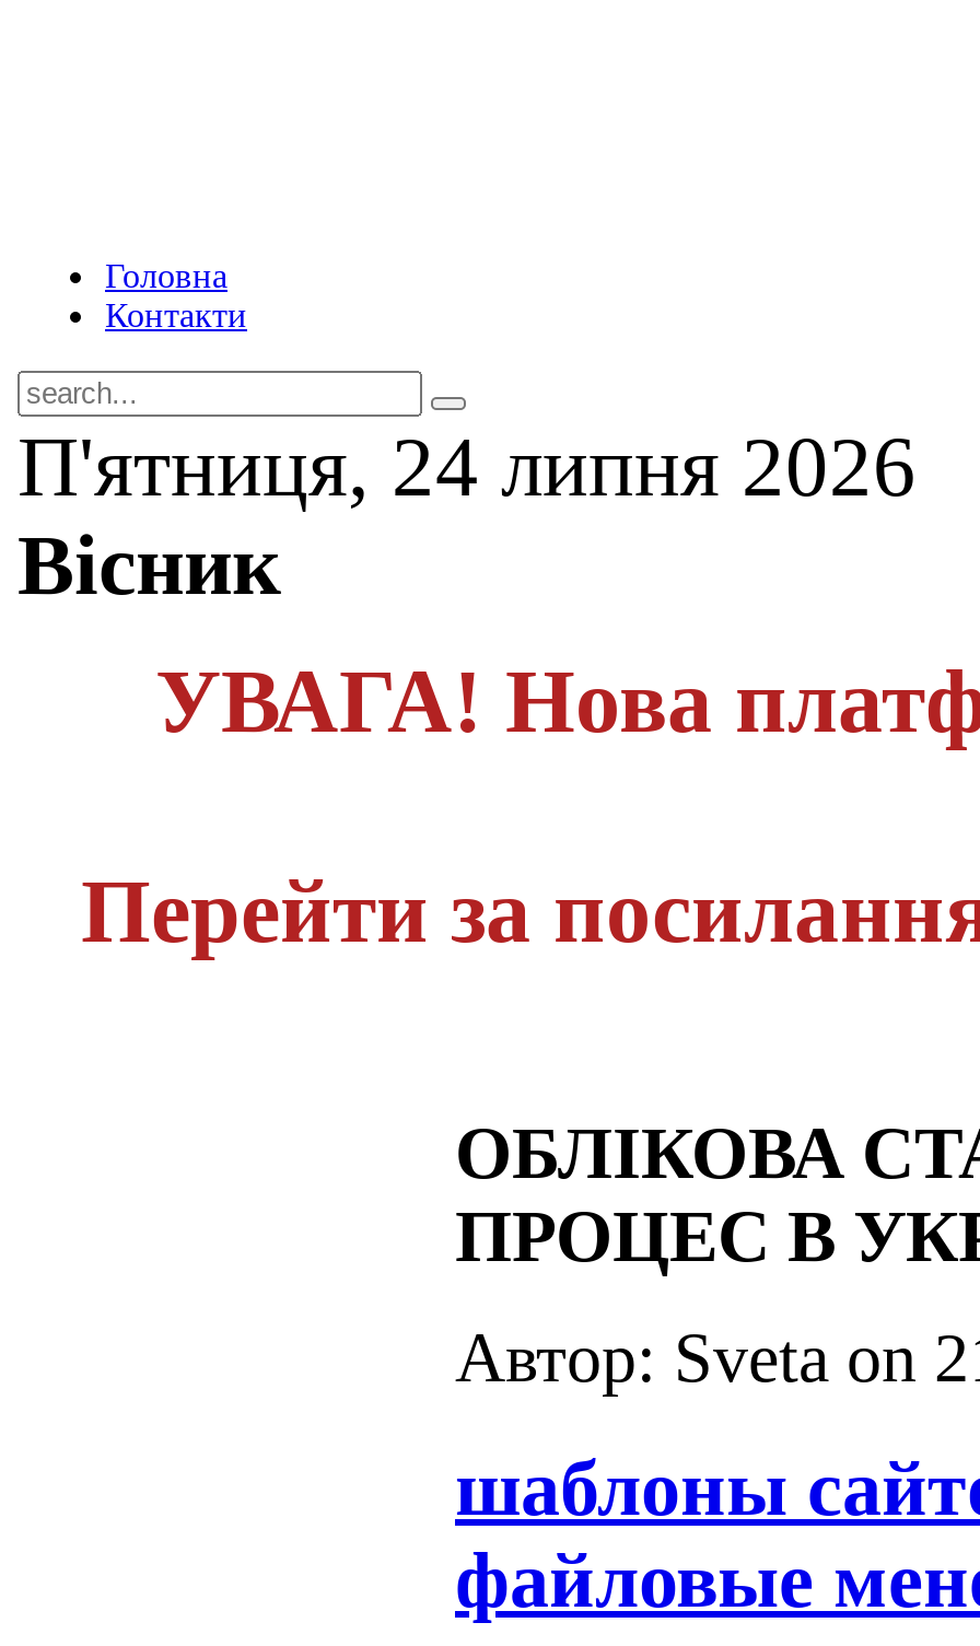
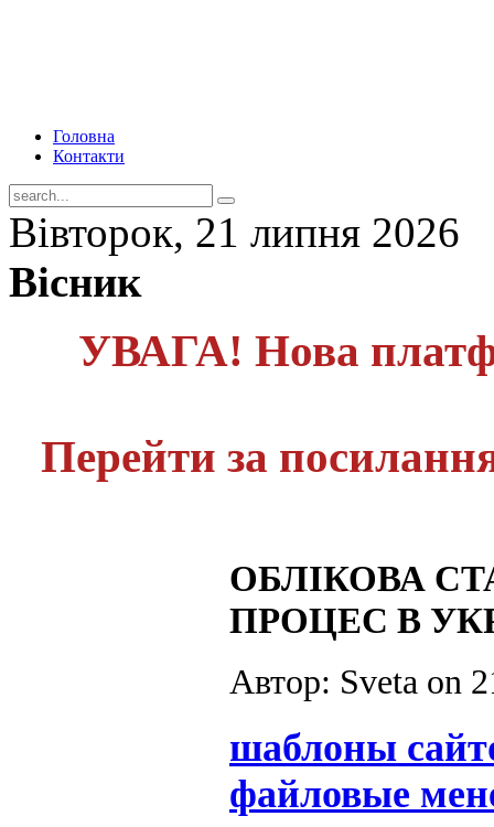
[17,419,917,513] П'ятниця, 24 липня 2026 -> [9,208,460,256] Вівторок, 21 липня 2026

